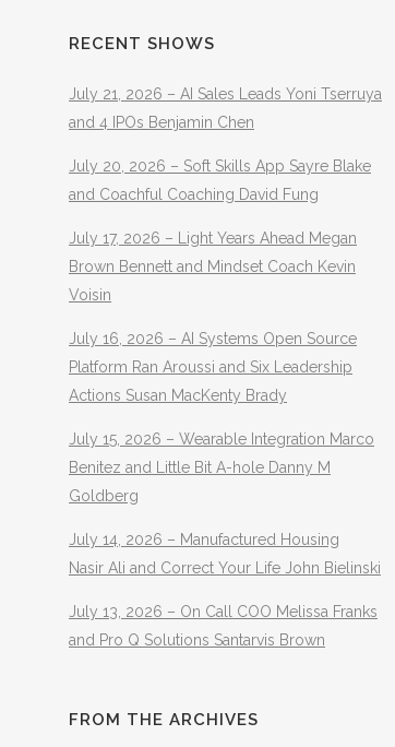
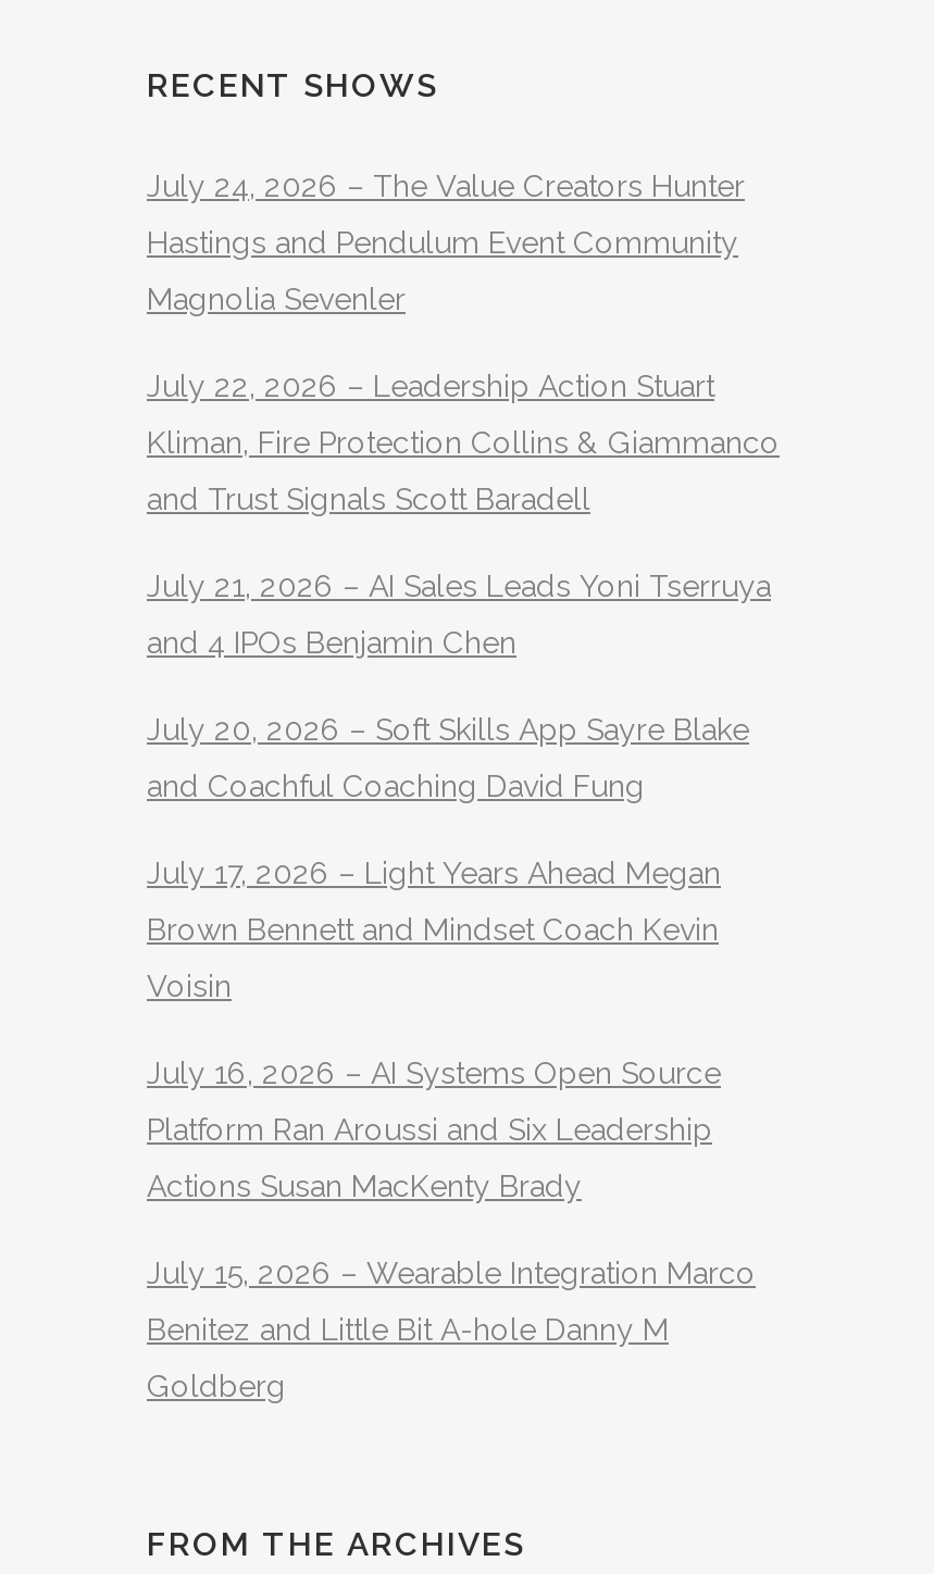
none -> [147,168,780,516] July 24, 2026 – The Value Creators Hunter | Hastings and Pendulum Event Community | Magnolia Sevenler | July 22, 2026 – Leadership Action Stuart | Kliman, Fire Protection Collins & Giammanco | and Trust Signals Scott Baradell
moved [69,85,382,505] -> [147,569,771,1403]: July 21, 2026 – AI Sales Leads Yoni Tserruya | and 4 IPOs Benjamin Chen | July 20, 2026 – Soft Skills App Sayre Blake | ... | Benitez and Little Bit A-hole Danny M | Goldberg
[69,531,381,649] July 14, 2026 – Manufactured Housing | Nasir Ali and Correct Your Life John Bielinski | July 13, 2026 – On Call COO Melissa Franks | and Pro Q Solutions Santarvis Brown -> none

